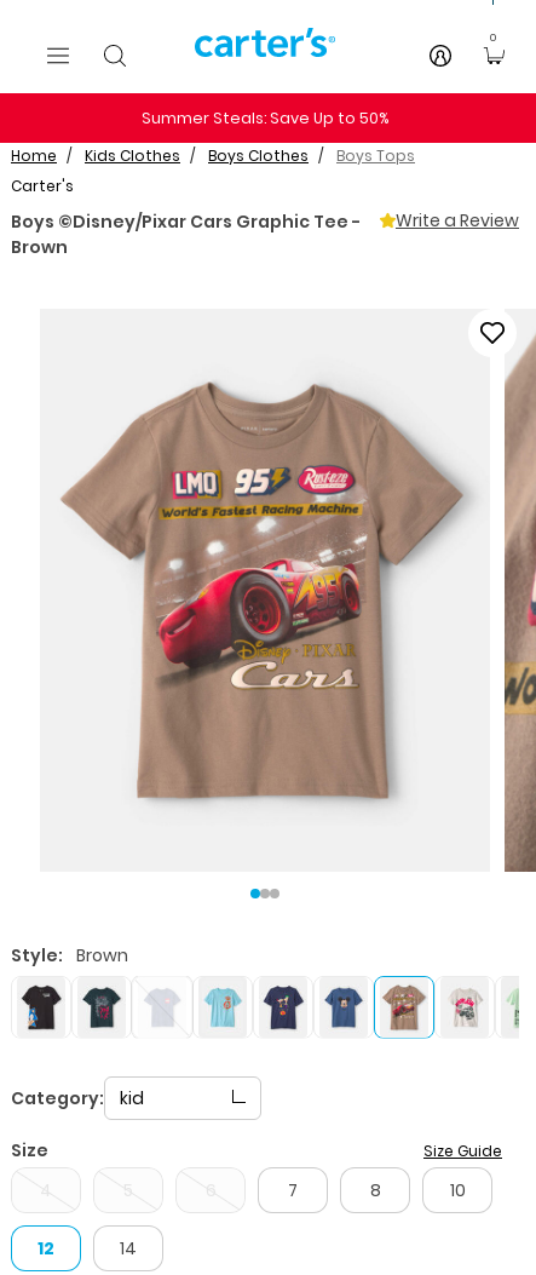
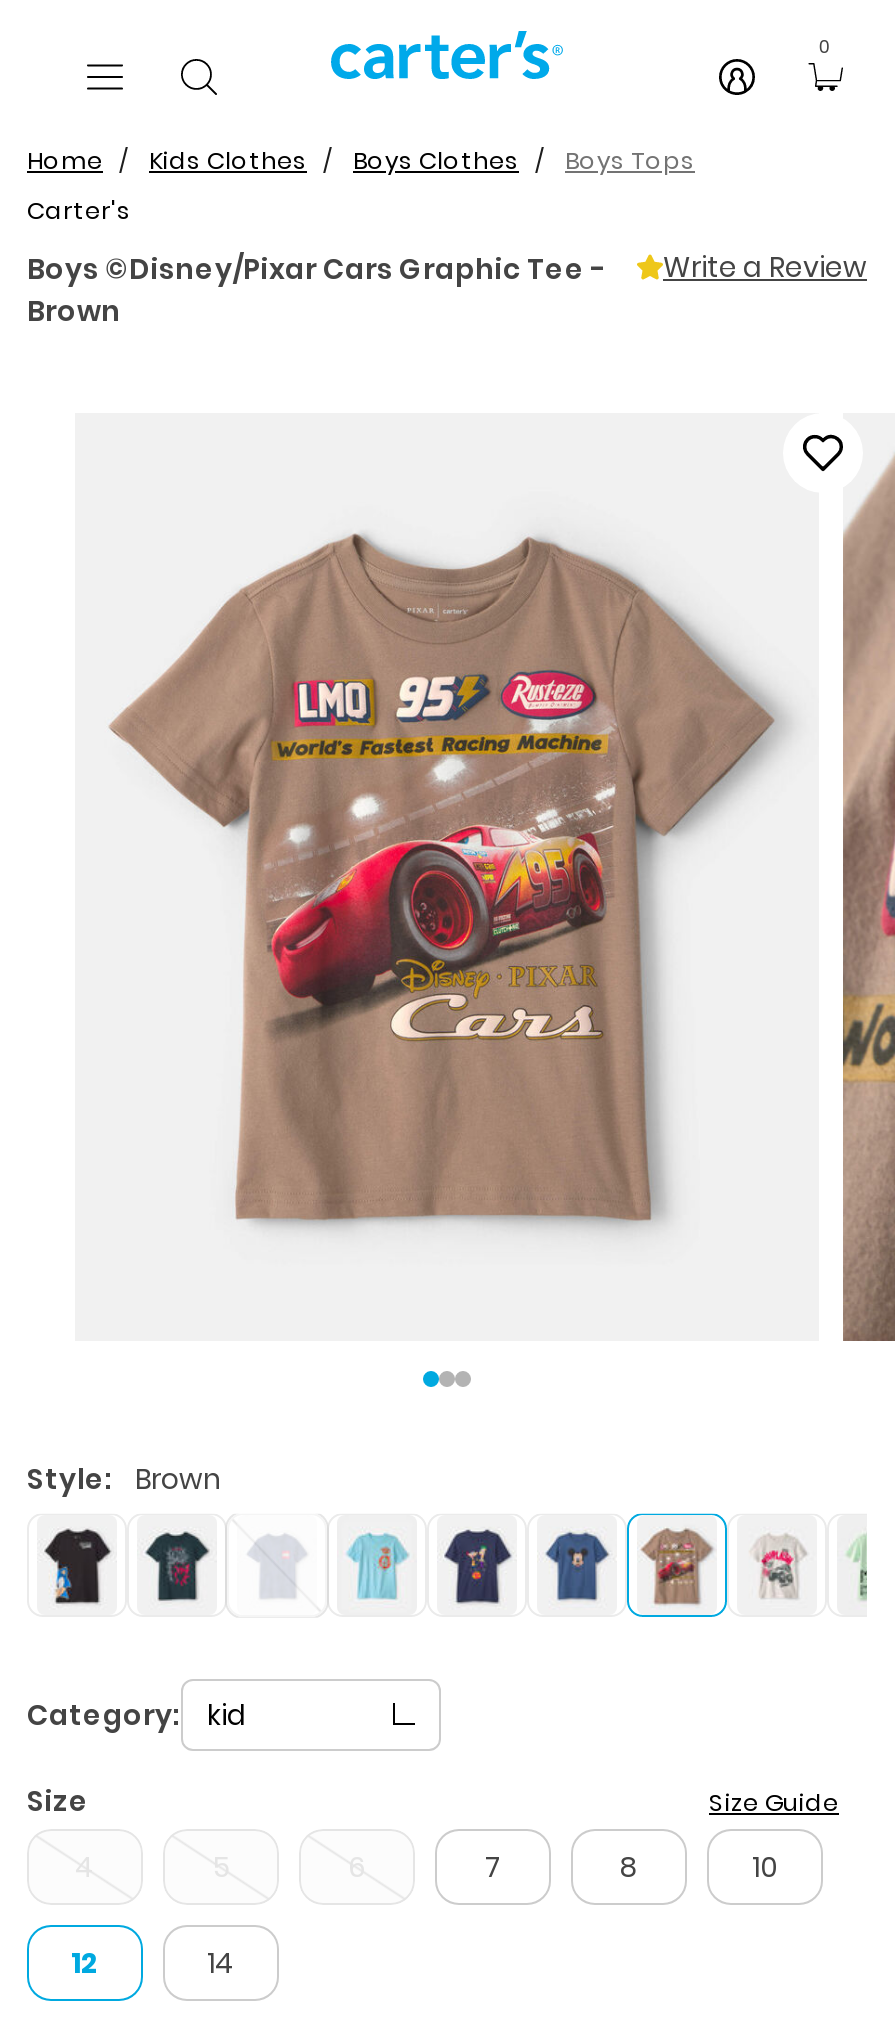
[142,107,388,128] Summer Steals: Save Up to 50% -> none

